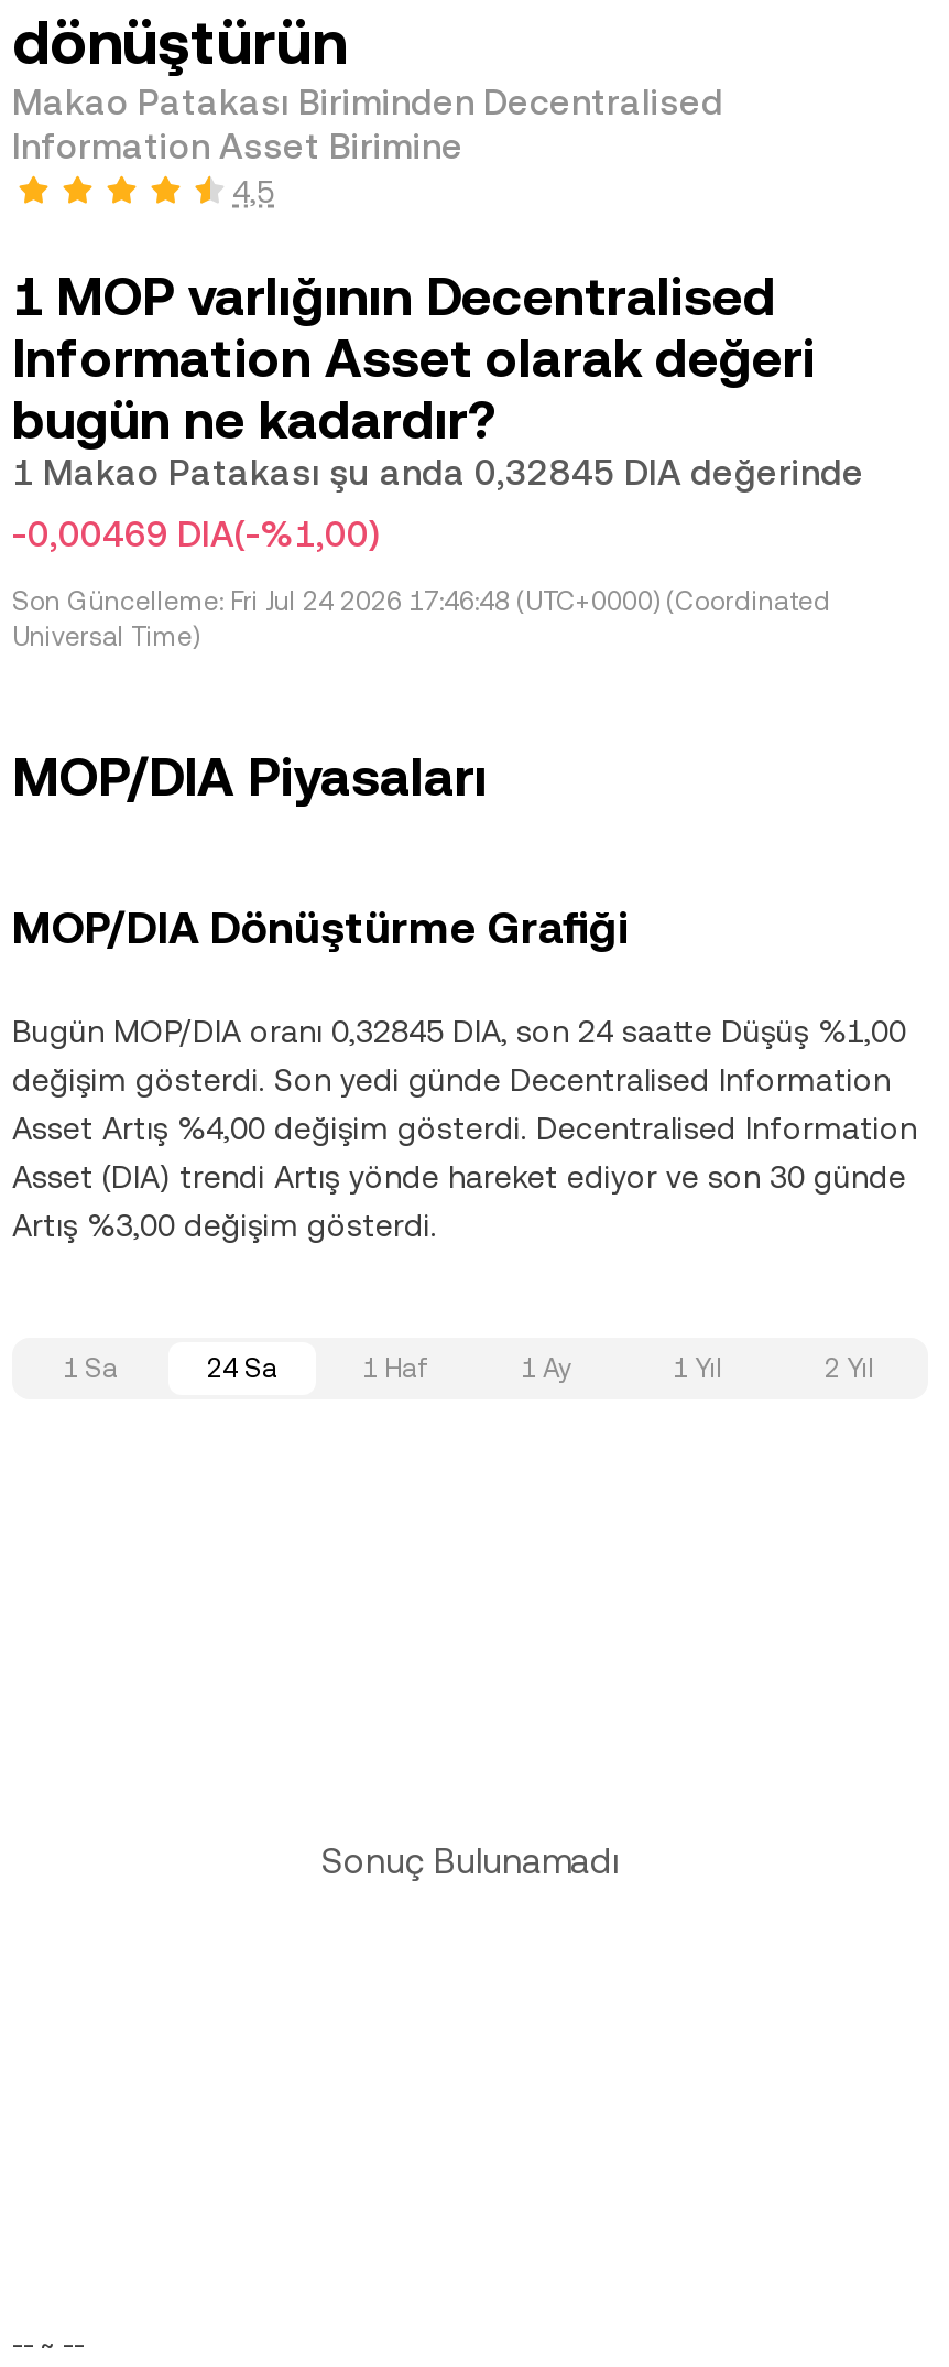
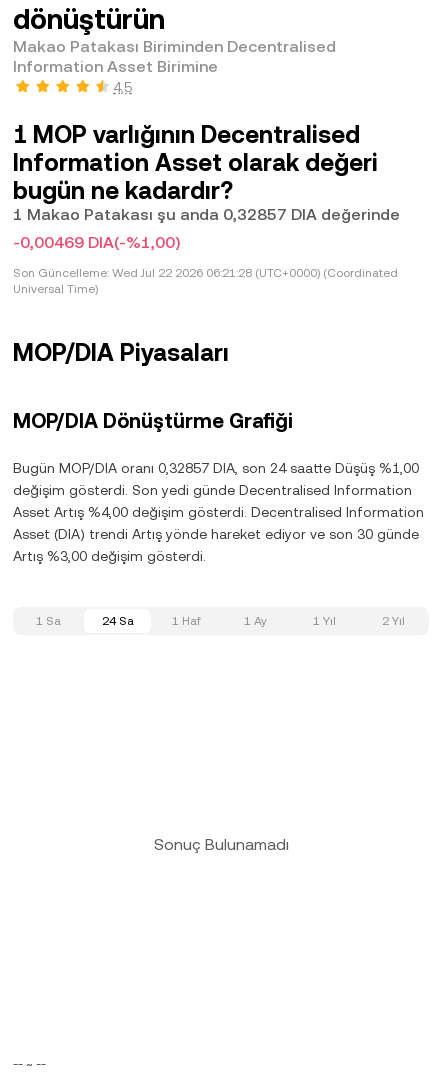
[12,452,864,494] 1 Makao Patakası şu anda 0,32845 DIA değerinde -> [13,205,400,224] 1 Makao Patakası şu anda 0,32857 DIA değerinde
[12,586,831,617] Son Güncelleme: Fri Jul 24 2026 17:46:48 (UTC+0000) (Coordinated -> [13,266,398,280] Son Güncelleme: Wed Jul 22 2026 06:21:28 (UTC+0000) (Coordinated
[12,1014,906,1049] Bugün MOP/DIA oranı 0,32845 DIA, son 24 saatte Düşüş %1,00 -> [13,460,419,476] Bugün MOP/DIA oranı 0,32857 DIA, son 24 saatte Düşüş %1,00

